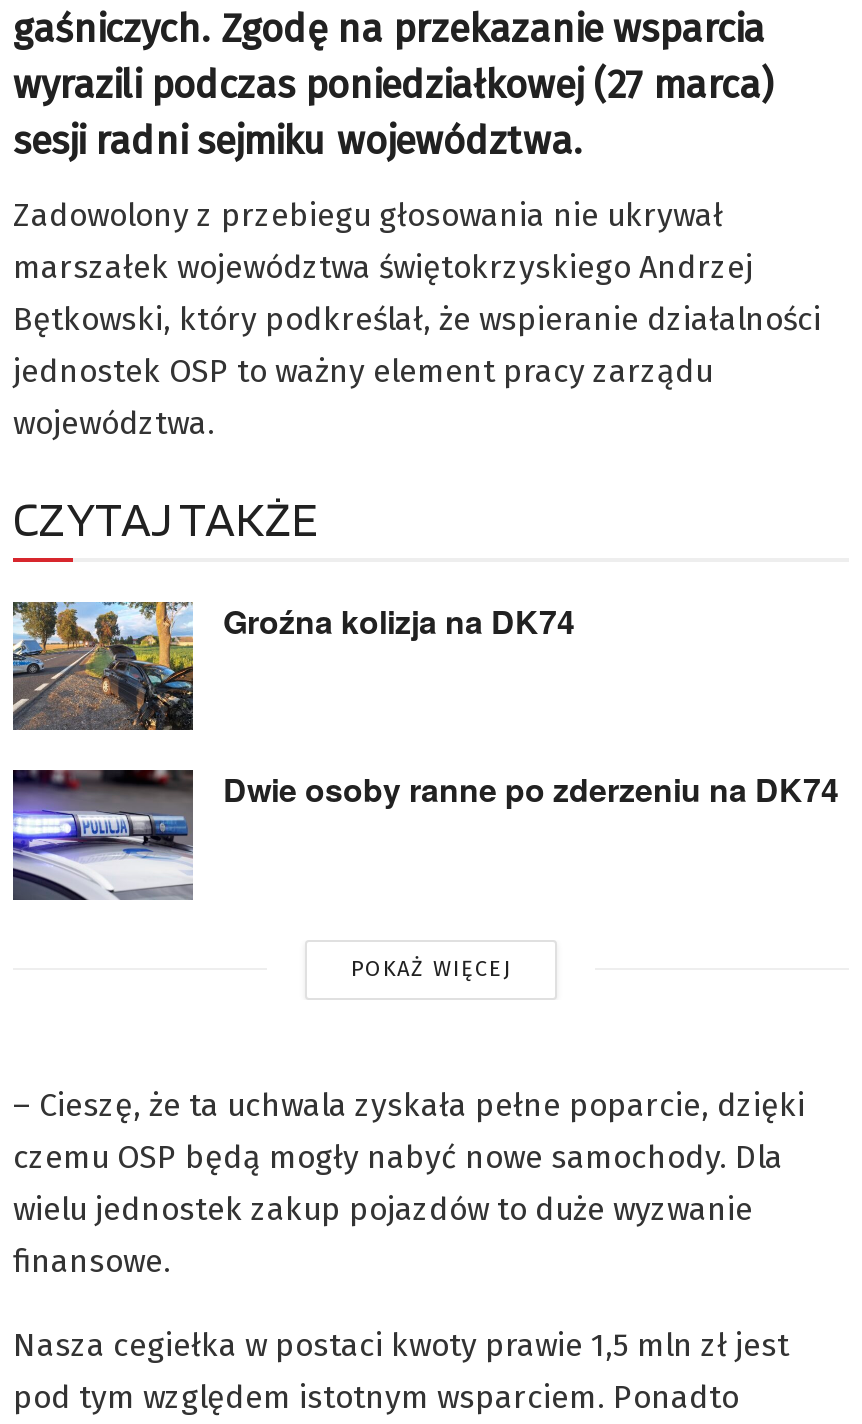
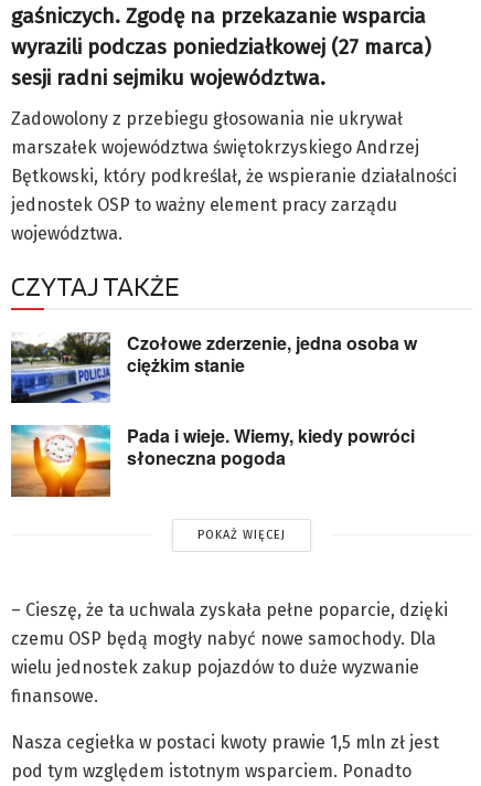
[11,598,575,732] [image] | Groźna kolizja na DK74 -> [10,330,417,404] [image] | Czołowe zderzenie, jedna osoba w | ciężkim stanie
[11,767,839,902] [image] | Dwie osoby ranne po zderzeniu na DK74 -> [10,423,415,498] [image] | Pada i wieje. Wiemy, kiedy powróci | słoneczna pogoda

